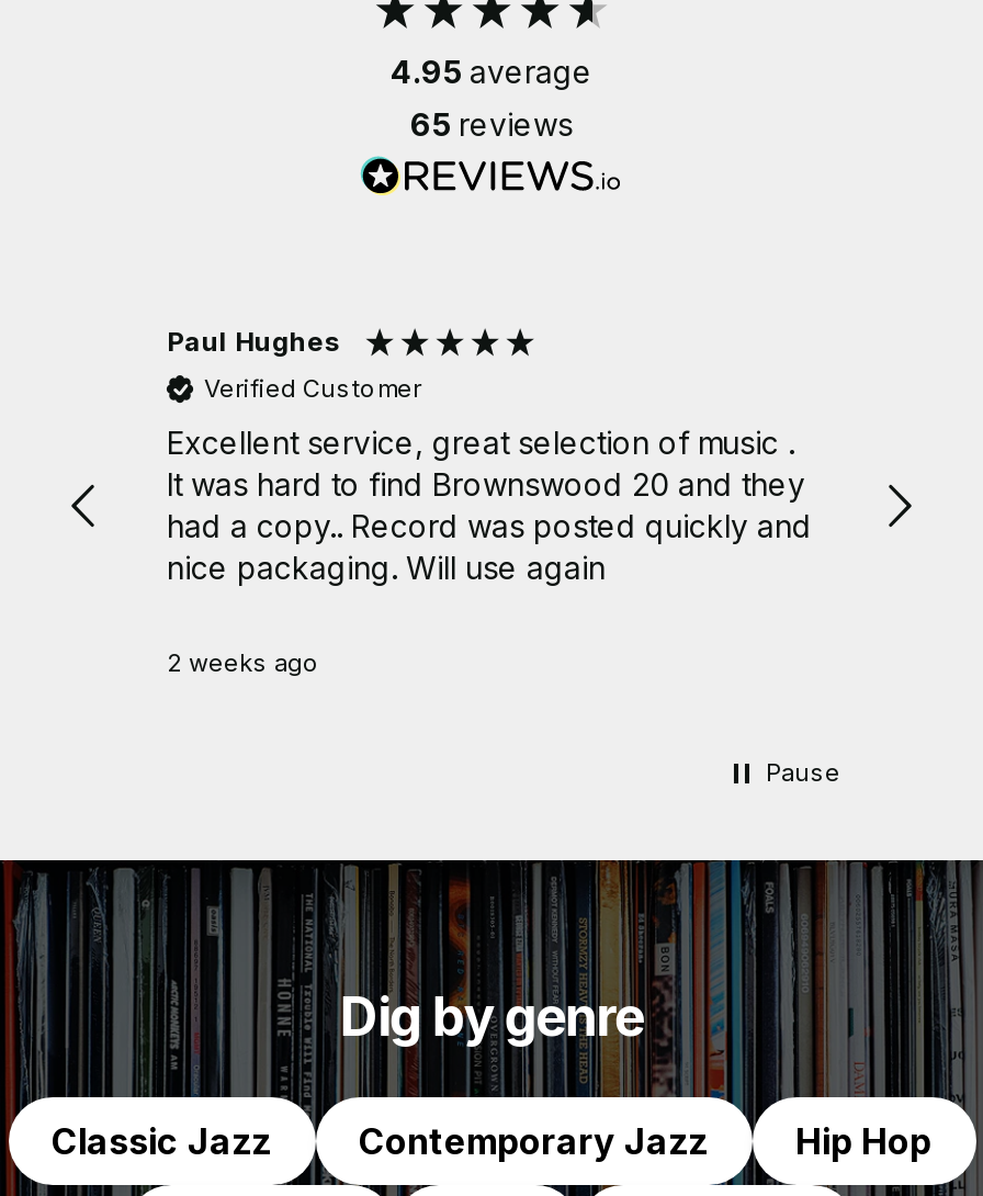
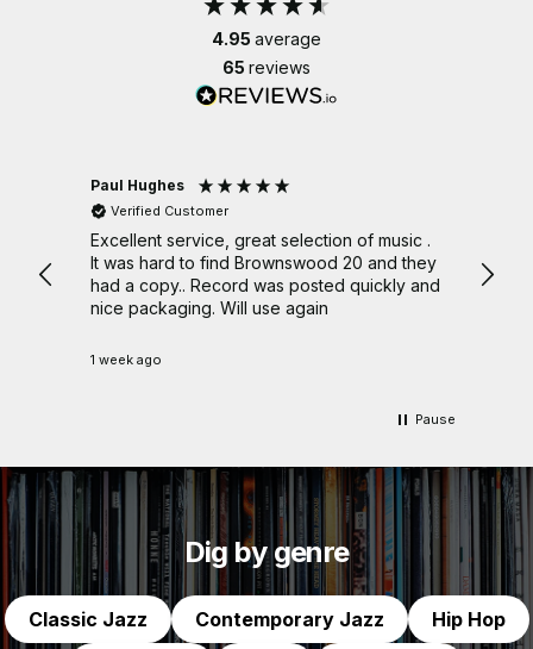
[167,648,320,679] 2 weeks ago -> [90,352,162,368] 1 week ago

